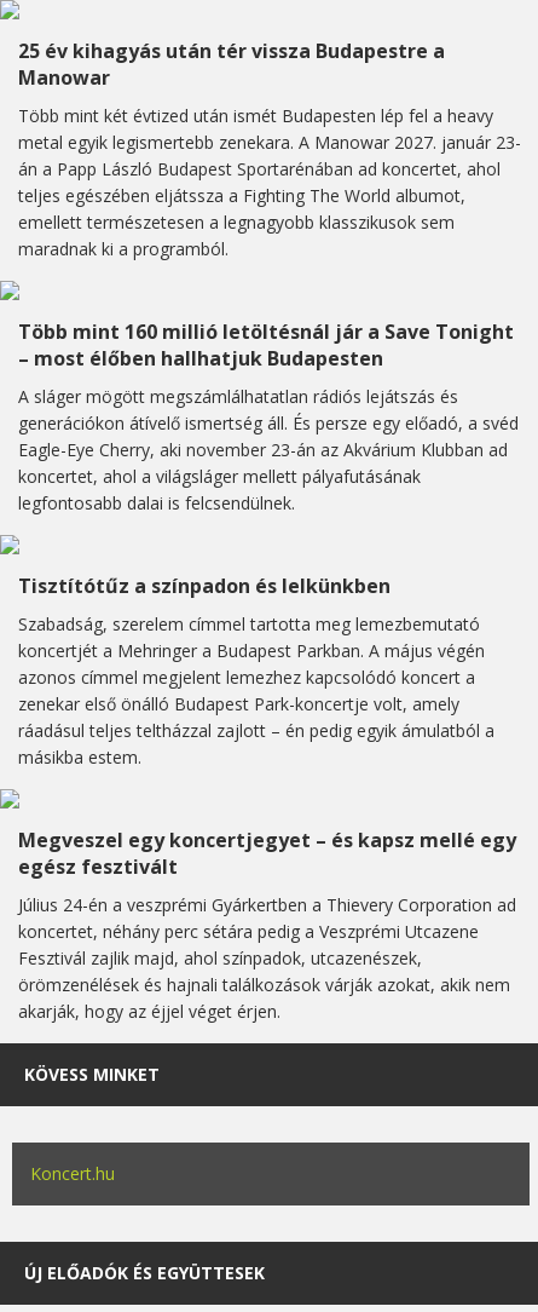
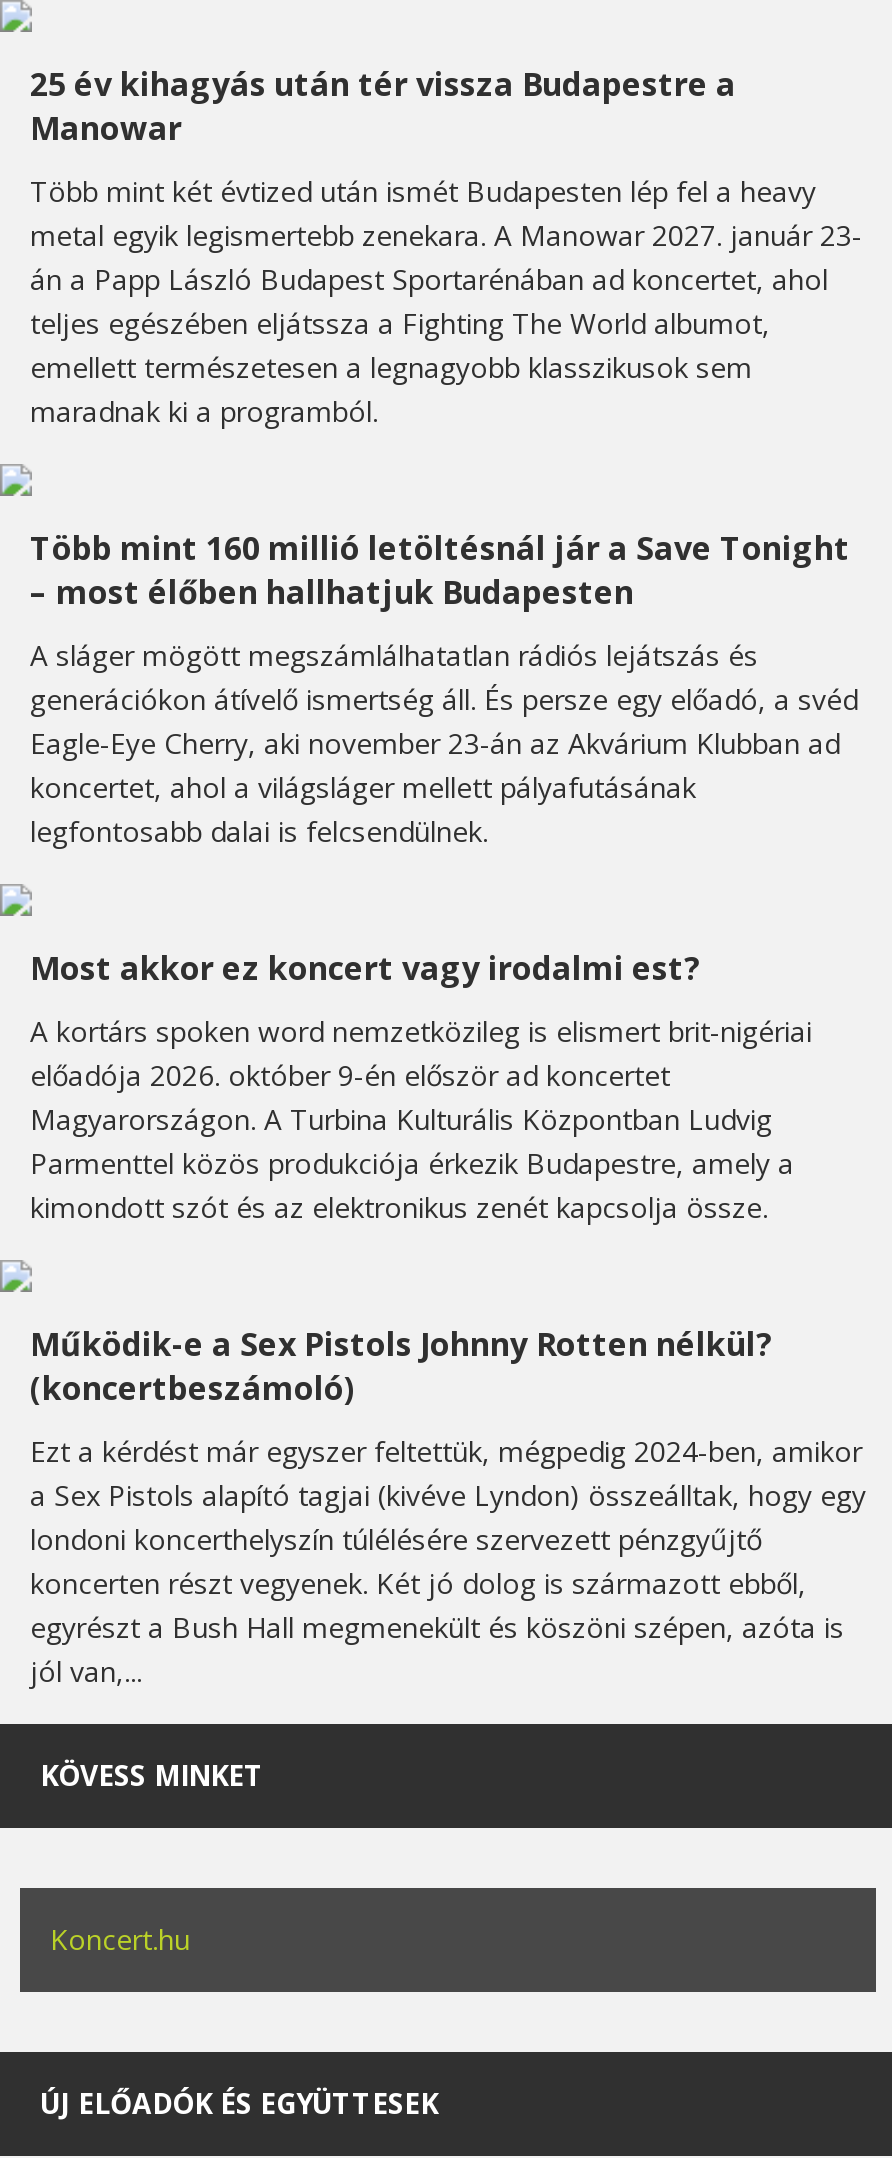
[18,573,391,599] Tisztítótűz a színpadon és lelkünkben -> [30,946,700,990] Most akkor ez koncert vagy irodalmi est?
[18,613,494,769] Szabadság, szerelem címmel tartotta meg lemezbemutató | koncertjét a Mehringer a Budapest Parkban. A május végén | azonos címmel megjelent lemezhez kapcsolódó koncert a | zenekar első önálló Budapest Park-koncertje volt, amely | ráadásul teljes teltházzal zajlott – én pedig egyik ámulatból a | másikba estem. -> [30,1012,812,1226] A kortárs spoken word nemzetközileg is elismert brit-nigériai | előadója 2026. október 9-én először ad koncertet | Magyarországon. A Turbina Kulturális Központban Ludvig | Parmenttel közös produkciója érkezik Budapestre, amely a | kimondott szót és az elektronikus zenét kapcsolja össze.
[18,827,516,880] Megveszel egy koncertjegyet – és kapsz mellé egy | egész fesztivált -> [30,1322,772,1410] Működik-e a Sex Pistols Johnny Rotten nélkül? | (koncertbeszámoló)
[18,893,516,1023] Július 24-én a veszprémi Gyárkertben a Thievery Corporation ad | koncertet, néhány perc sétára pedig a Veszprémi Utcazene | Fesztivál zajlik majd, ahol színpadok, utcazenészek, | örömzenélések és hajnali találkozások várják azokat, akik nem | akarják, hogy az éjjel véget érjen. -> [30,1432,866,1690] Ezt a kérdést már egyszer feltettük, mégpedig 2024-ben, amikor | a Sex Pistols alapító tagjai (kivéve Lyndon) összeálltak, hogy egy | londoni koncerthelyszín túlélésére szervezett pénzgyűjtő | koncerten részt vegyenek. Két jó dolog is származott ebből, | egyrészt a Bush Hall megmenekült és köszöni szépen, azóta is | jól van,...

